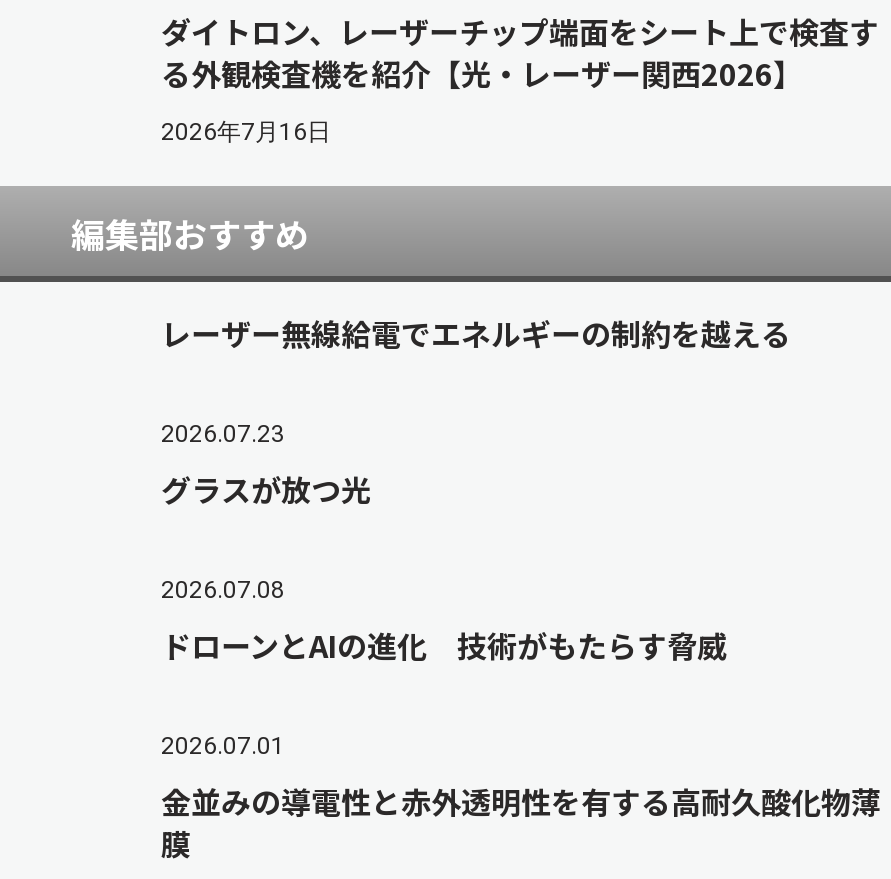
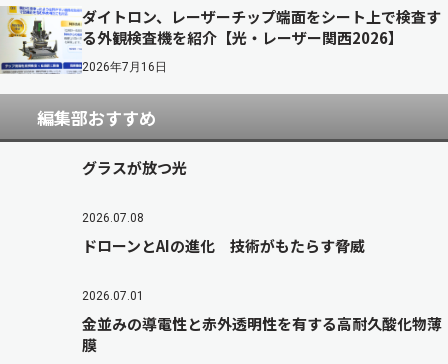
none -> [3,5,79,75] [image]
[161,312,791,448] レーザー無線給電でエネルギーの制約を越える | 2026.07.23 -> none

